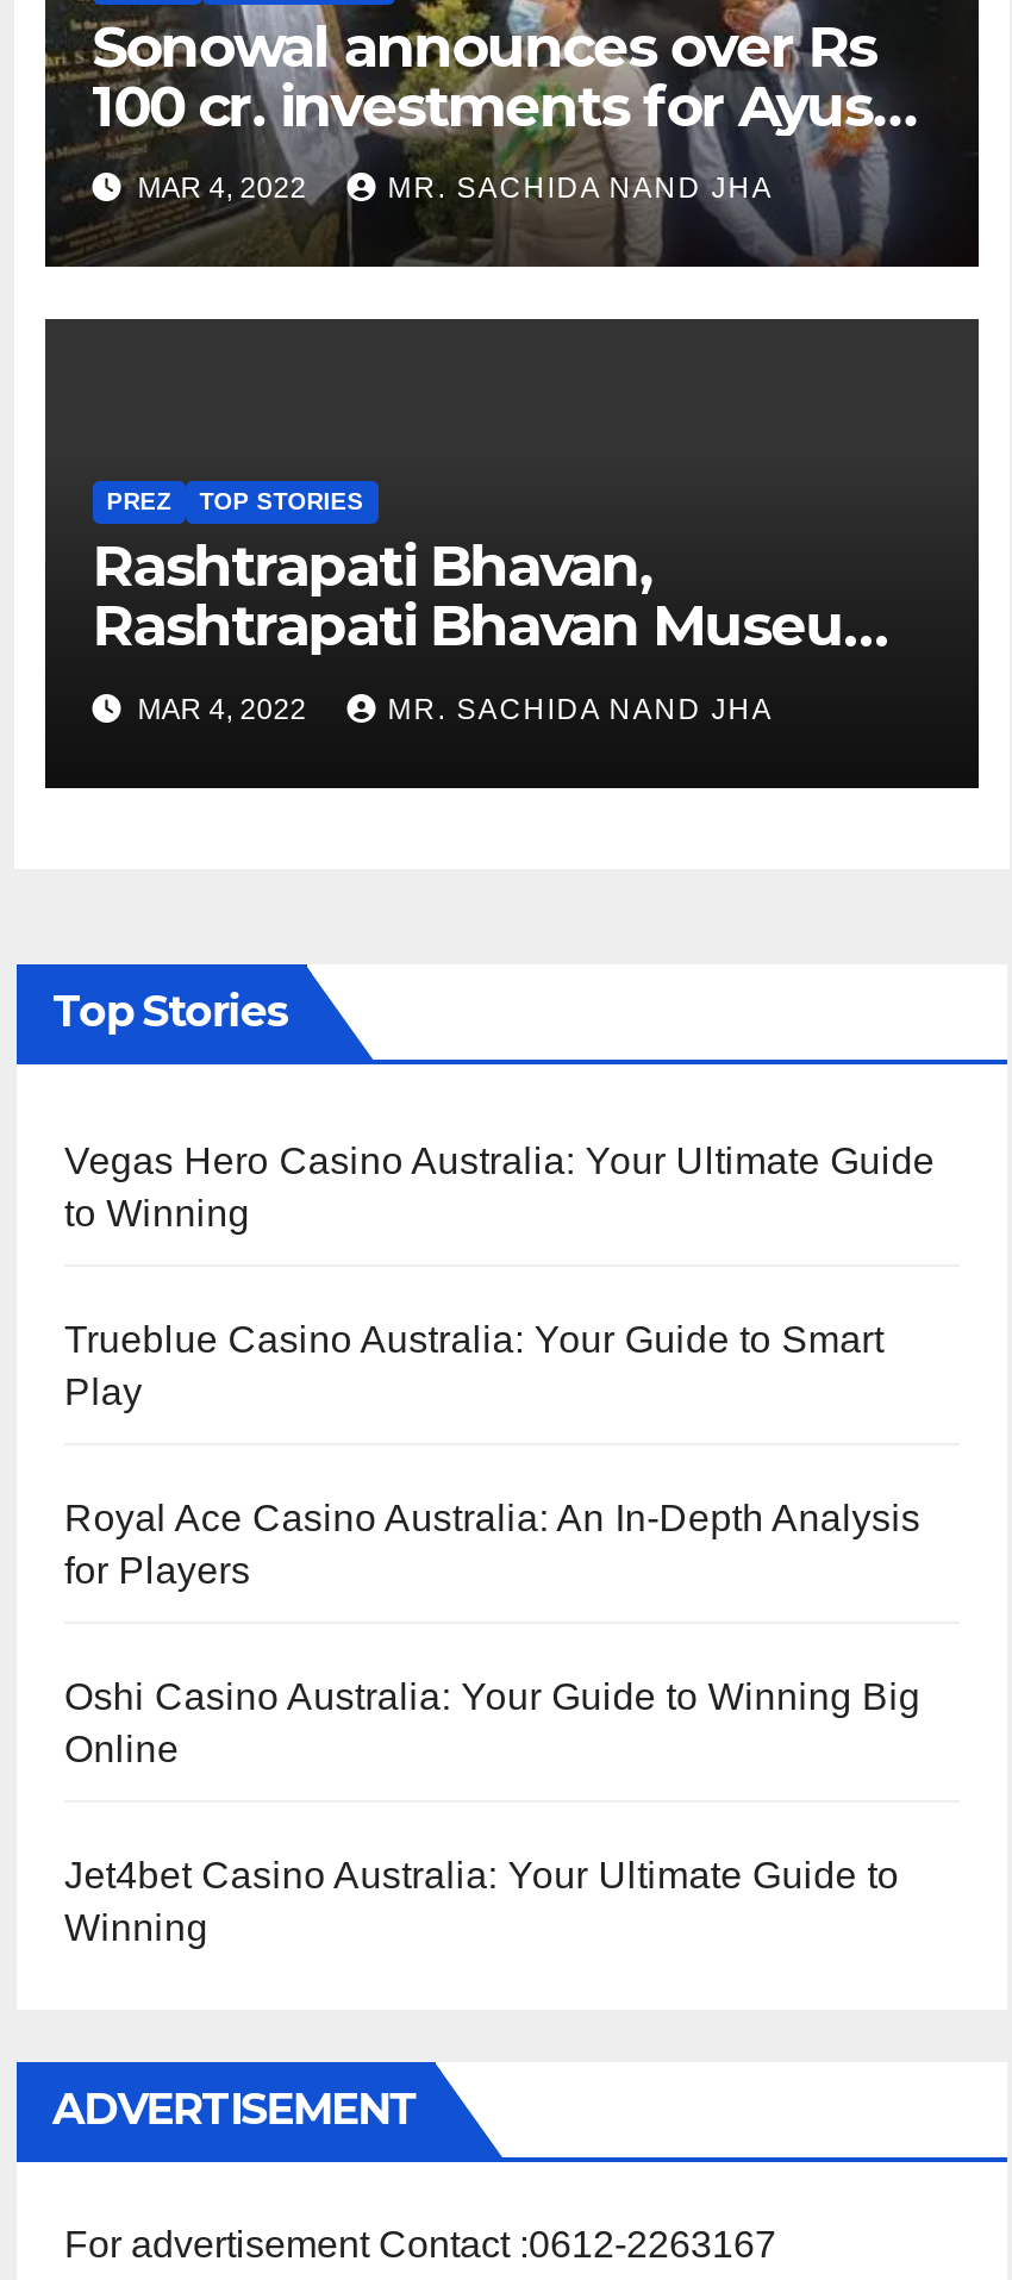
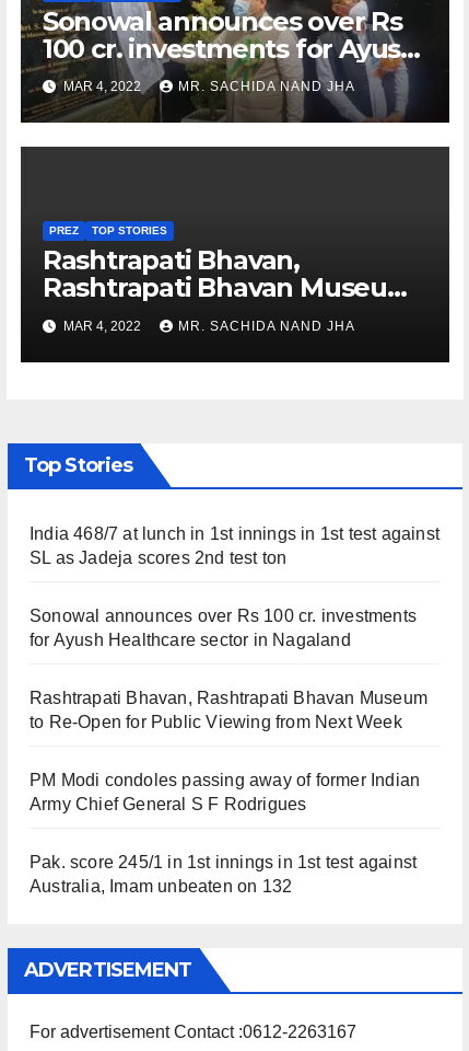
[64,1141,935,1233] Vegas Hero Casino Australia: Your Ultimate Guide | to Winning -> [30,524,439,567] India 468/7 at lunch in 1st innings in 1st test against | SL as Jadeja scores 2nd test ton
[64,1319,884,1412] Trueblue Casino Australia: Your Guide to Smart | Play -> [30,607,417,649] Sonowal announces over Rs 100 cr. investments | for Ayush Healthcare sector in Nagaland
[64,1498,921,1591] Royal Ace Casino Australia: An In-Depth Analysis | for Players -> [30,689,427,731] Rashtrapati Bhavan, Rashtrapati Bhavan Museum | to Re-Open for Public Viewing from Next Week
[64,1676,921,1769] Oshi Casino Australia: Your Guide to Winning Big | Online -> [30,771,420,813] PM Modi condoles passing away of former Indian | Army Chief General S F Rodrigues
[64,1855,899,1948] Jet4bet Casino Australia: Your Ultimate Guide to | Winning -> [30,853,417,896] Pak. score 245/1 in 1st innings in 1st test against | Australia, Imam unbeaten on 132

